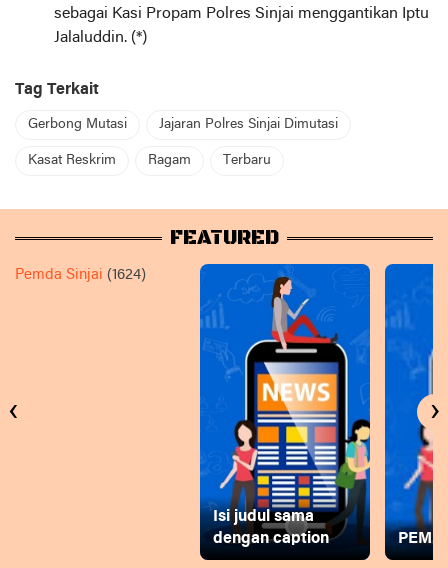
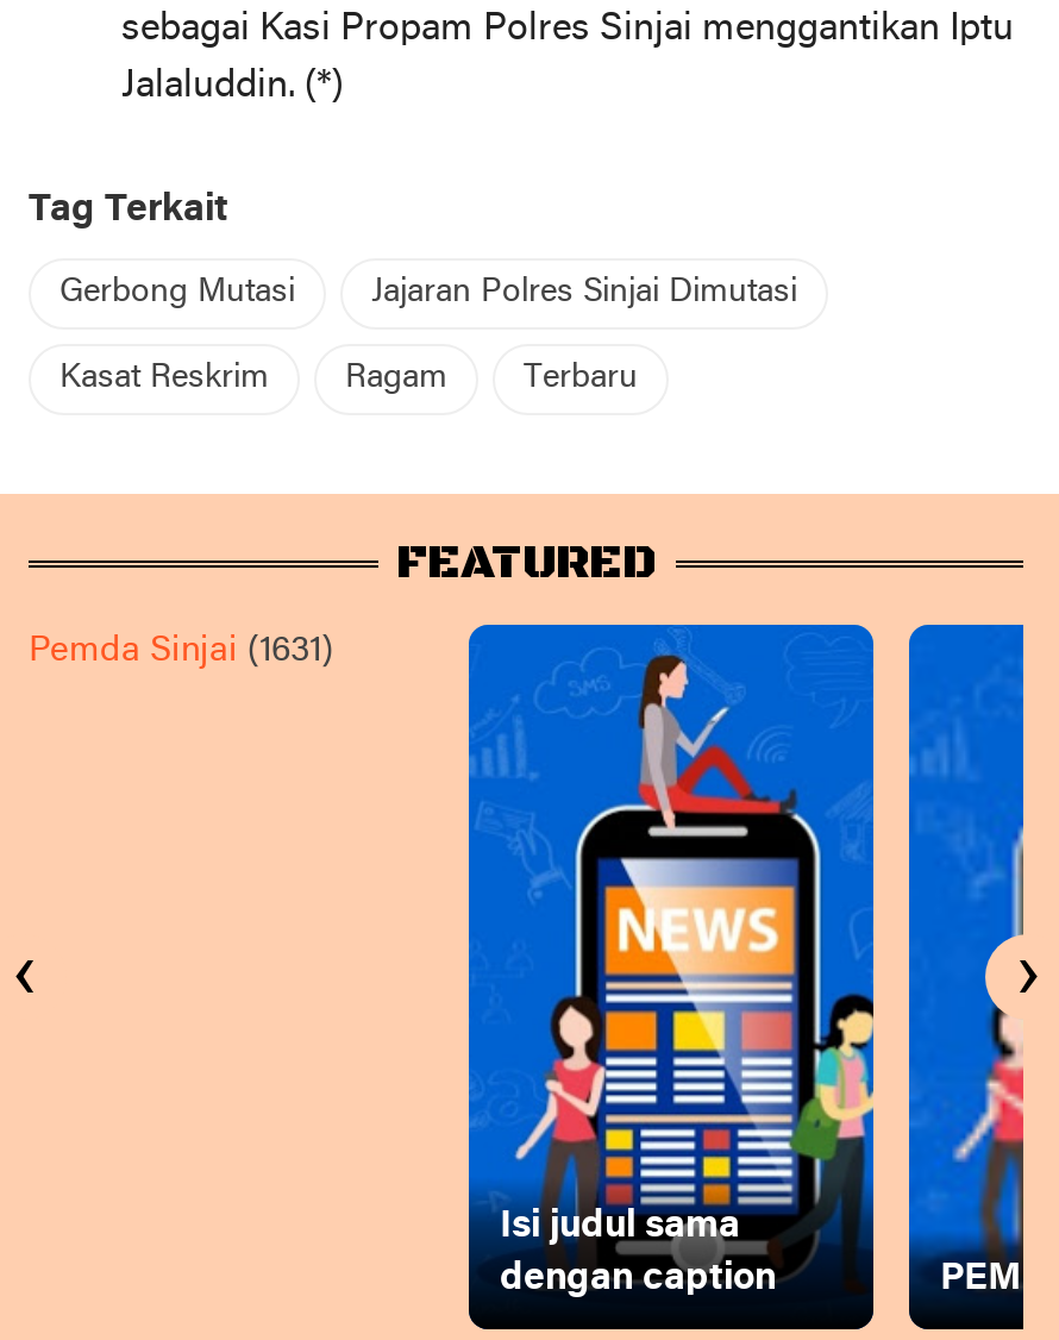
[15,267,146,283] Pemda Sinjai (1624) -> [29,632,333,670] Pemda Sinjai (1631)

